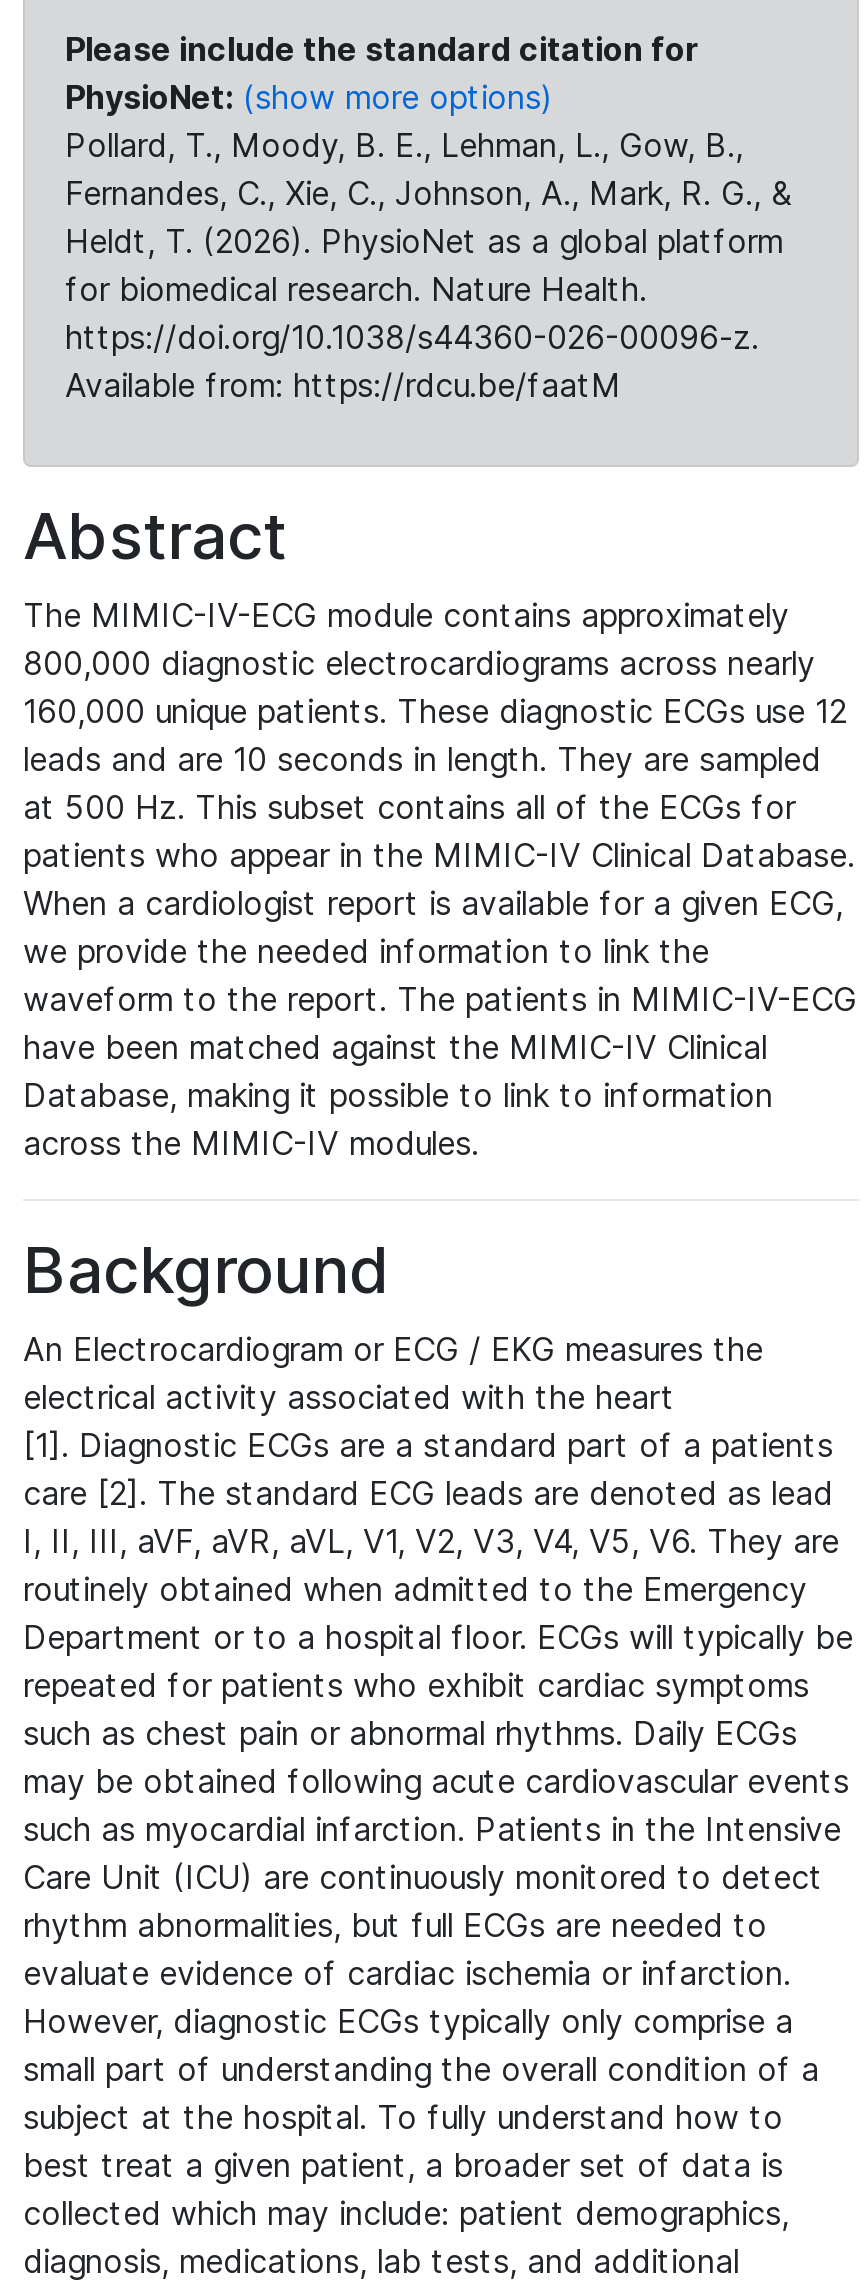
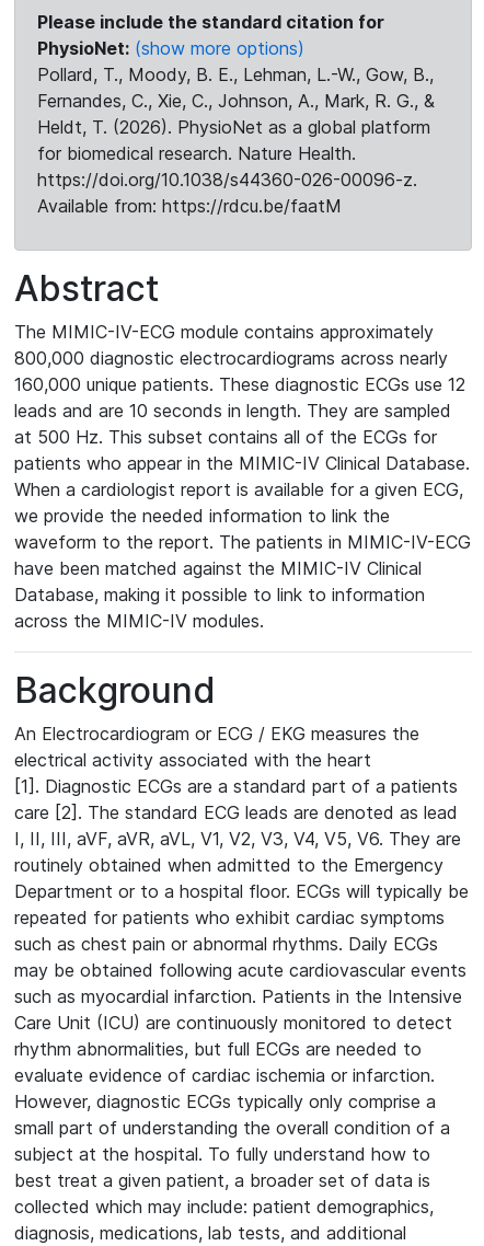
[65,125,743,165] Pollard, T., Moody, B. E., Lehman, L., Gow, B., -> [37,64,434,85] Pollard, T., Moody, B. E., Lehman, L.-W., Gow, B.,

